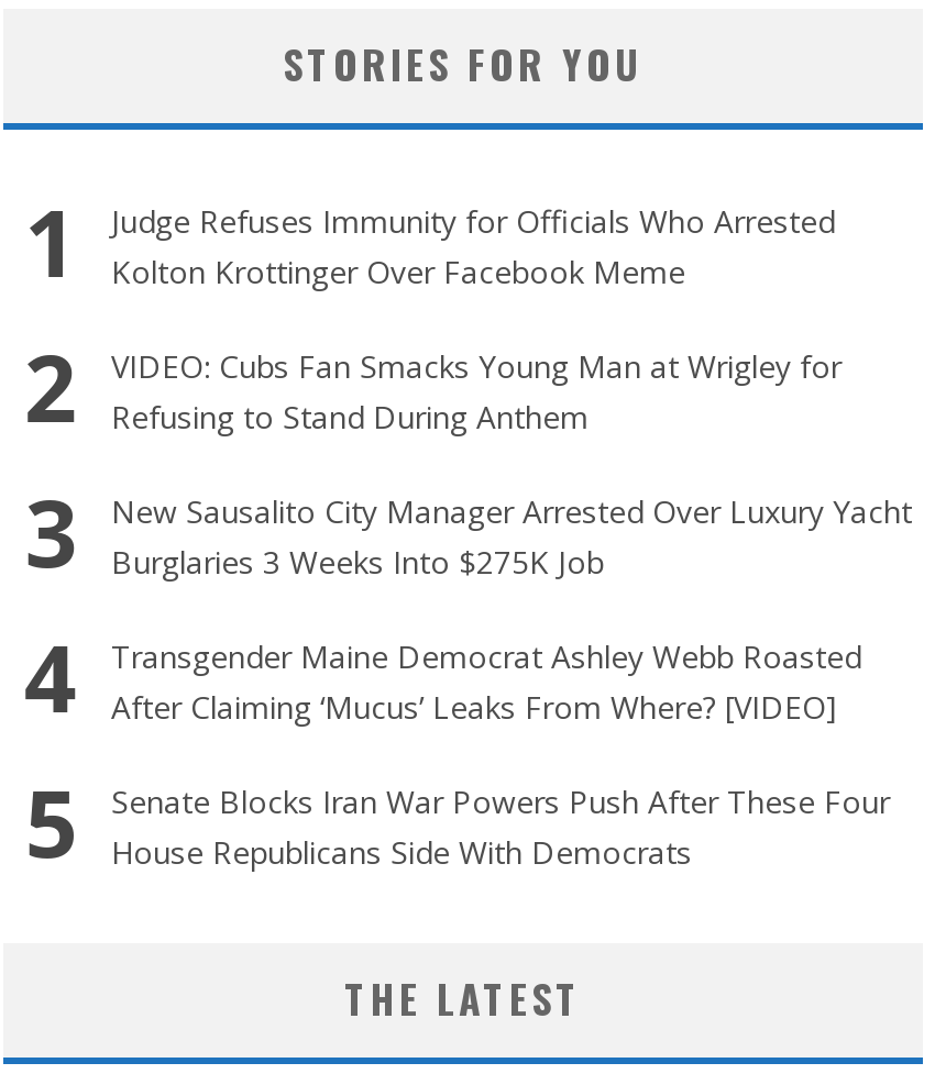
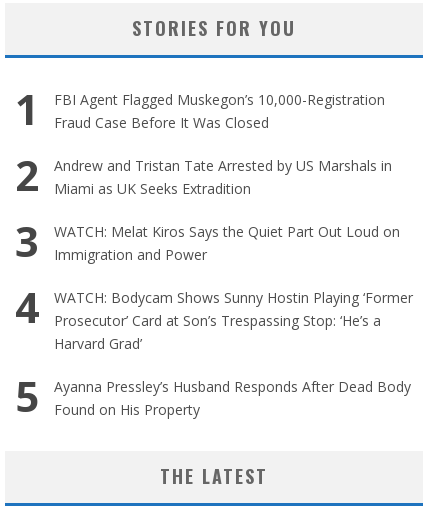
[111,200,835,292] Judge Refuses Immunity for Officials Who Arrested | Kolton Krottinger Over Facebook Meme -> [54,90,385,132] FBI Agent Flagged Muskegon’s 10,000-Registration | Fraud Case Before It Was Closed
[111,345,842,438] VIDEO: Cubs Fan Smacks Young Man at Wrigley for | Refusing to Stand During Anthem -> [54,156,392,198] Andrew and Tristan Tate Arrested by US Marshals in | Miami as UK Seeks Extradition
[111,490,912,583] New Sausalito City Manager Arrested Over Luxury Yacht | Burglaries 3 Weeks Into $275K Job -> [54,222,400,264] WATCH: Melat Kiros Says the Quiet Part Out Loud on | Immigration and Power
[111,635,861,728] Transgender Maine Democrat Ashley Webb Roasted | After Claiming ‘Mucus’ Leaks From Where? [VIDEO] -> [54,288,413,353] WATCH: Bodycam Shows Sunny Hostin Playing ‘Former | Prosecutor’ Card at Son’s Trespassing Stop: ‘He’s a | Harvard Grad’
[111,780,890,873] Senate Blocks Iran War Powers Push After These Four | House Republicans Side With Democrats -> [54,377,411,419] Ayanna Pressley’s Husband Responds After Dead Body | Found on His Property

